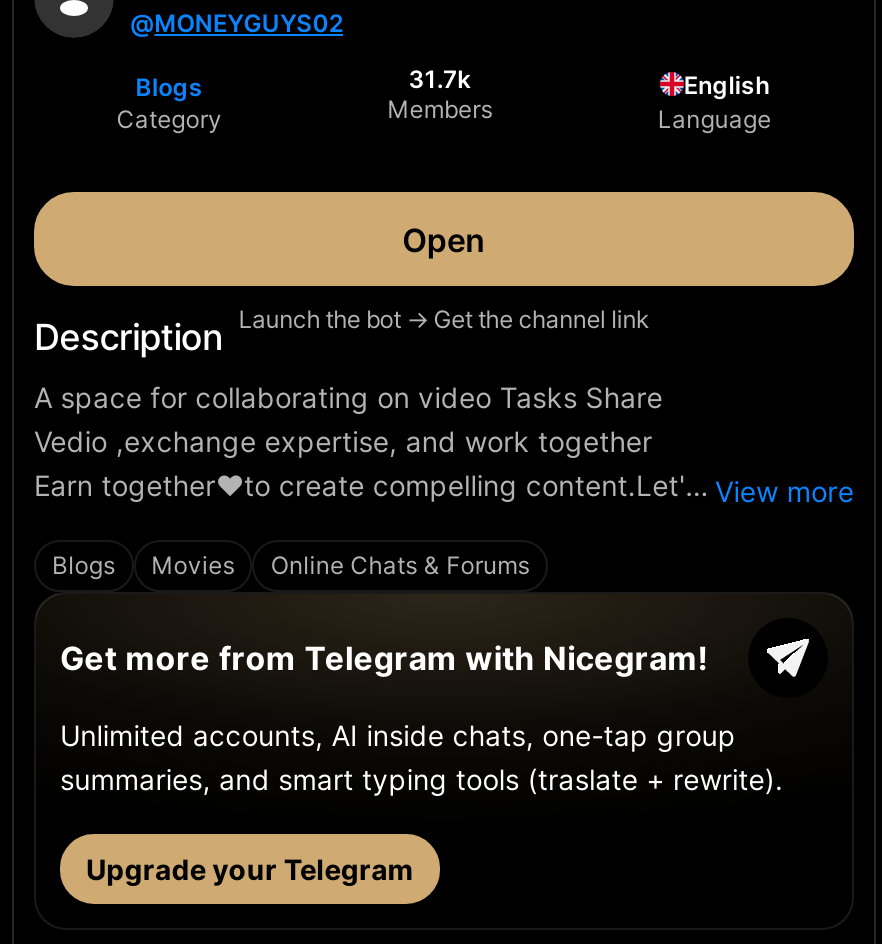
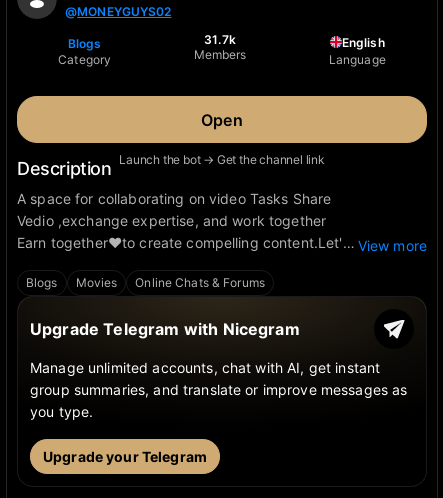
[60,638,708,678] Get more from Telegram with Nicegram! -> [30,319,300,339] Upgrade Telegram with Nicegram
[60,718,783,796] Unlimited accounts, AI inside chats, one-tap group | summaries, and smart typing tools (traslate + rewrite). -> [30,359,407,420] Manage unlimited accounts, chat with AI, get instant | group summaries, and translate or improve messages as | you type.

